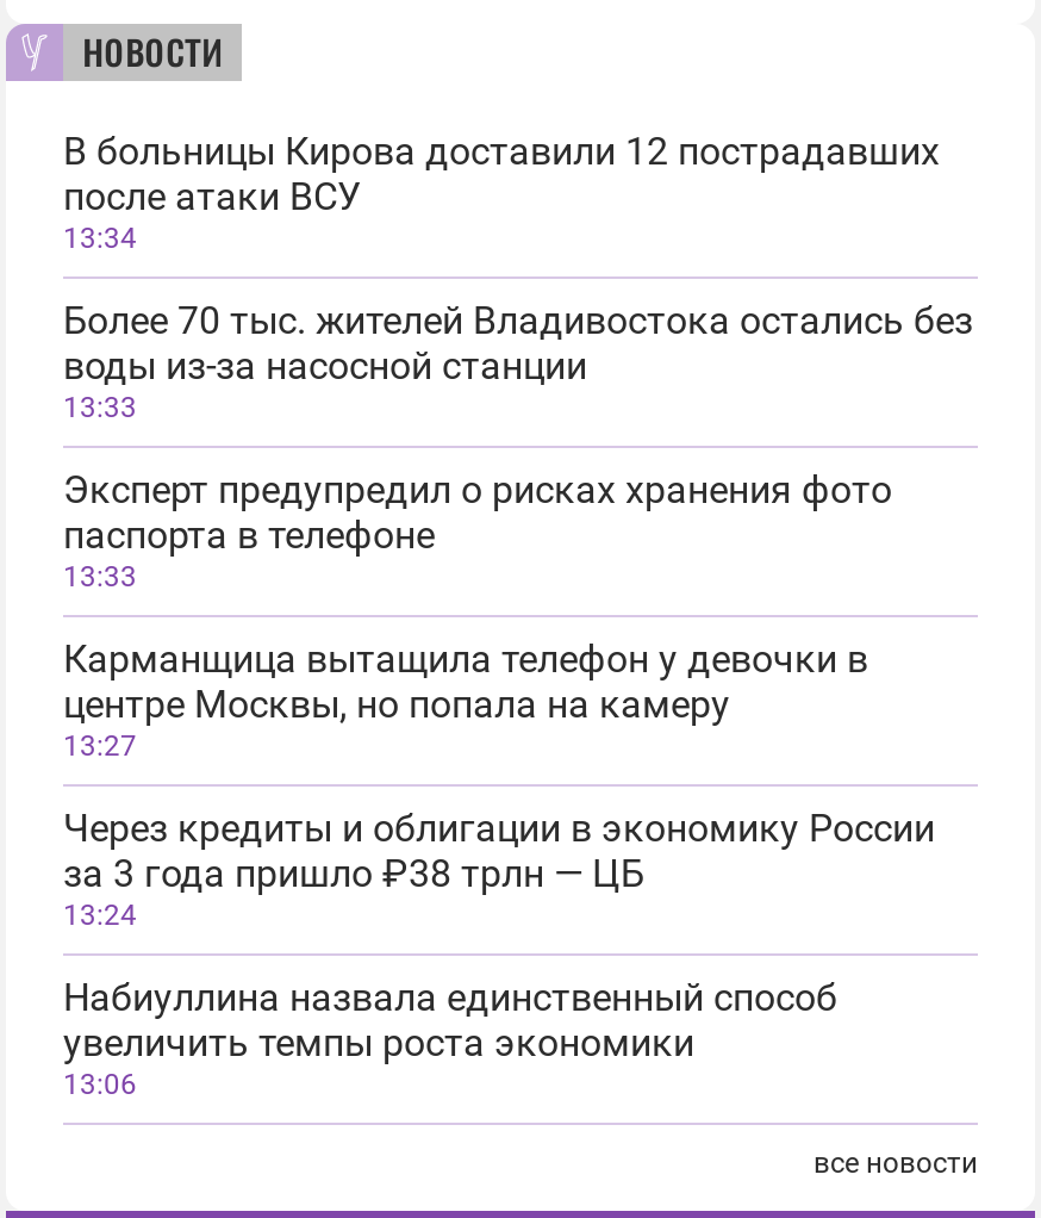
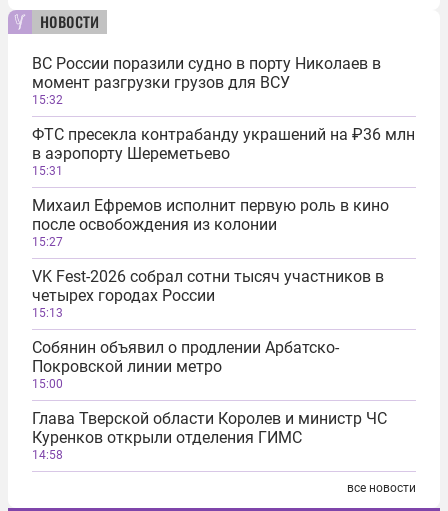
[63,129,940,255] В больницы Кирова доставили 12 пострадавших | после атаки ВСУ | 13:34 -> [32,54,381,107] ВС России поразили судно в порту Николаев в | момент разгрузки грузов для ВСУ | 15:32
[63,298,973,424] Более 70 тыс. жителей Владивостока остались без | воды из-за насосной станции | 13:33 -> [32,125,415,178] ФТС пресекла контрабанду украшений на ₽36 млн | в аэропорту Шереметьево | 15:31
[63,467,892,594] Эксперт предупредил о рисках хранения фото | паспорта в телефоне | 13:33 -> [32,196,389,249] Михаил Ефремов исполнит первую роль в кино | после освобождения из колонии | 15:27
[63,636,868,763] Карманщица вытащила телефон у девочки в | центре Москвы, но попала на камеру | 13:27 -> [32,267,384,320] VK Fest-2026 собрал сотни тысяч участников в | четырех городах России | 15:13
[63,806,935,932] Через кредиты и облигации в экономику России | за 3 года пришло ₽38 трлн — ЦБ | 13:24 -> [32,338,339,391] Собянин объявил о продлении Арбатско- | Покровской линии метро | 15:00
[63,975,837,1101] Набиуллина назвала единственный способ | увеличить темпы роста экономики | 13:06 -> [32,409,387,462] Глава Тверской области Королев и министр ЧС | Куренков открыли отделения ГИМС | 14:58

